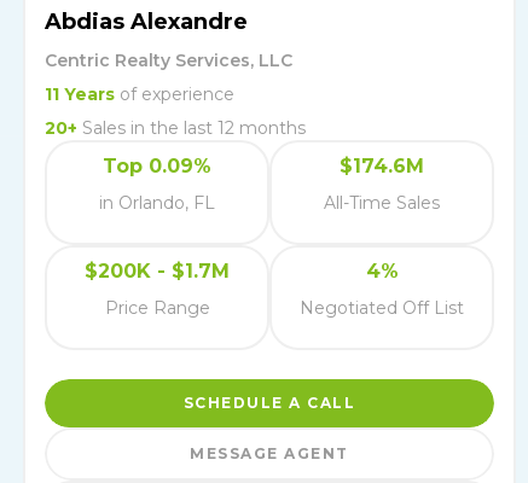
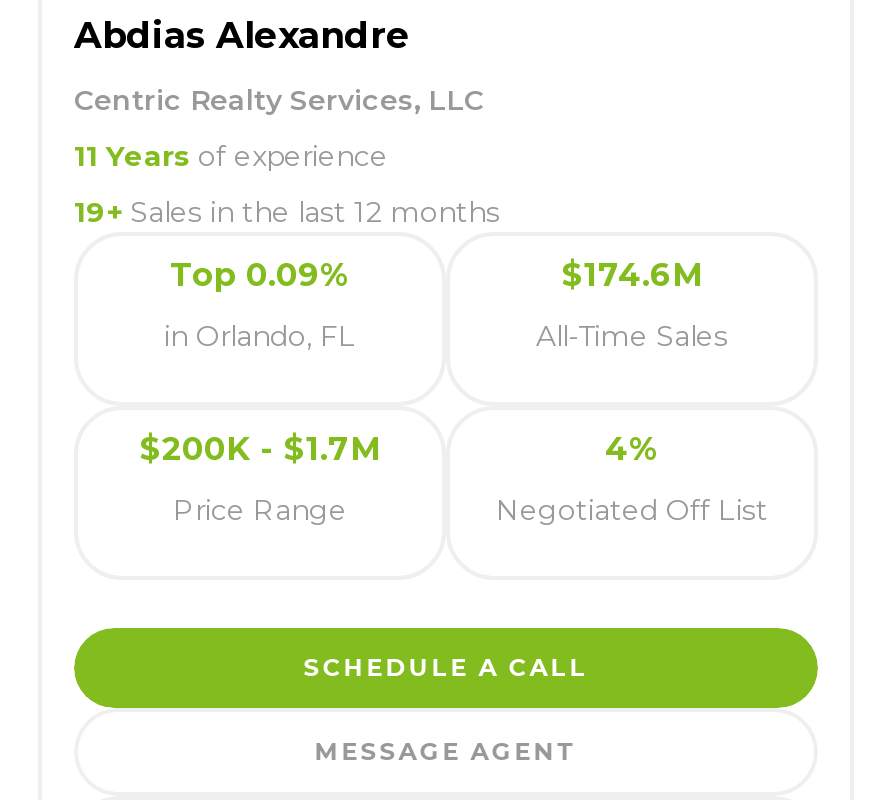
[45,117,306,139] 20+ Sales in the last 12 months -> [74,194,500,230] 19+ Sales in the last 12 months

